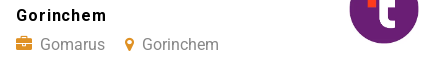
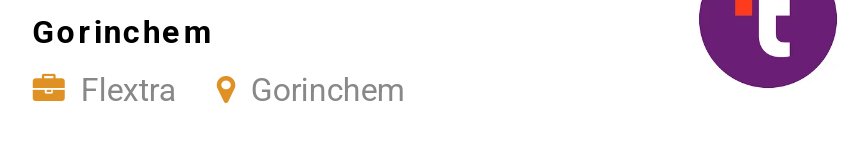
[40,35,105,54] Gomarus -> [81,70,177,108] Flextra

